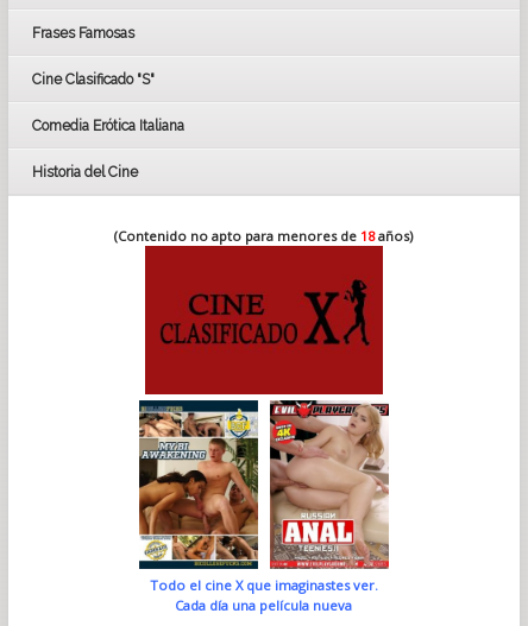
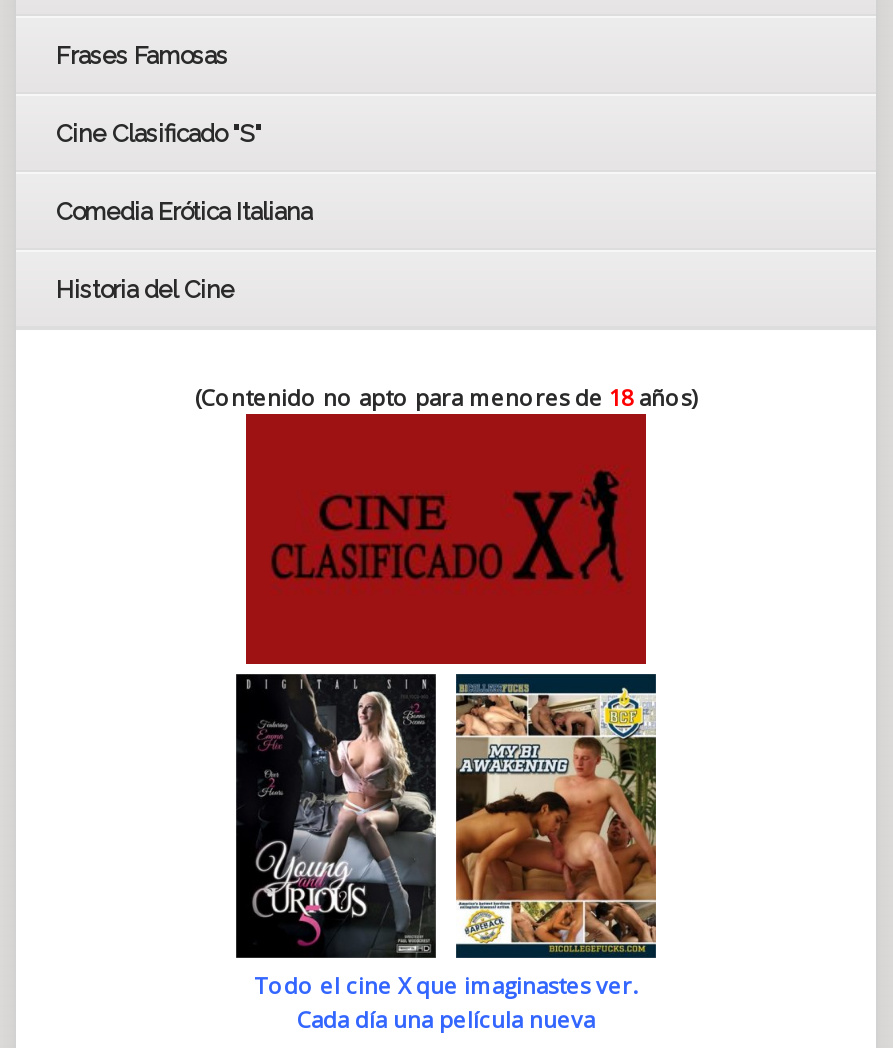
[138,400,259,569] [image] -> [234,674,438,958] [image]
[269,399,390,570] [image] -> [454,672,658,960] [image]

